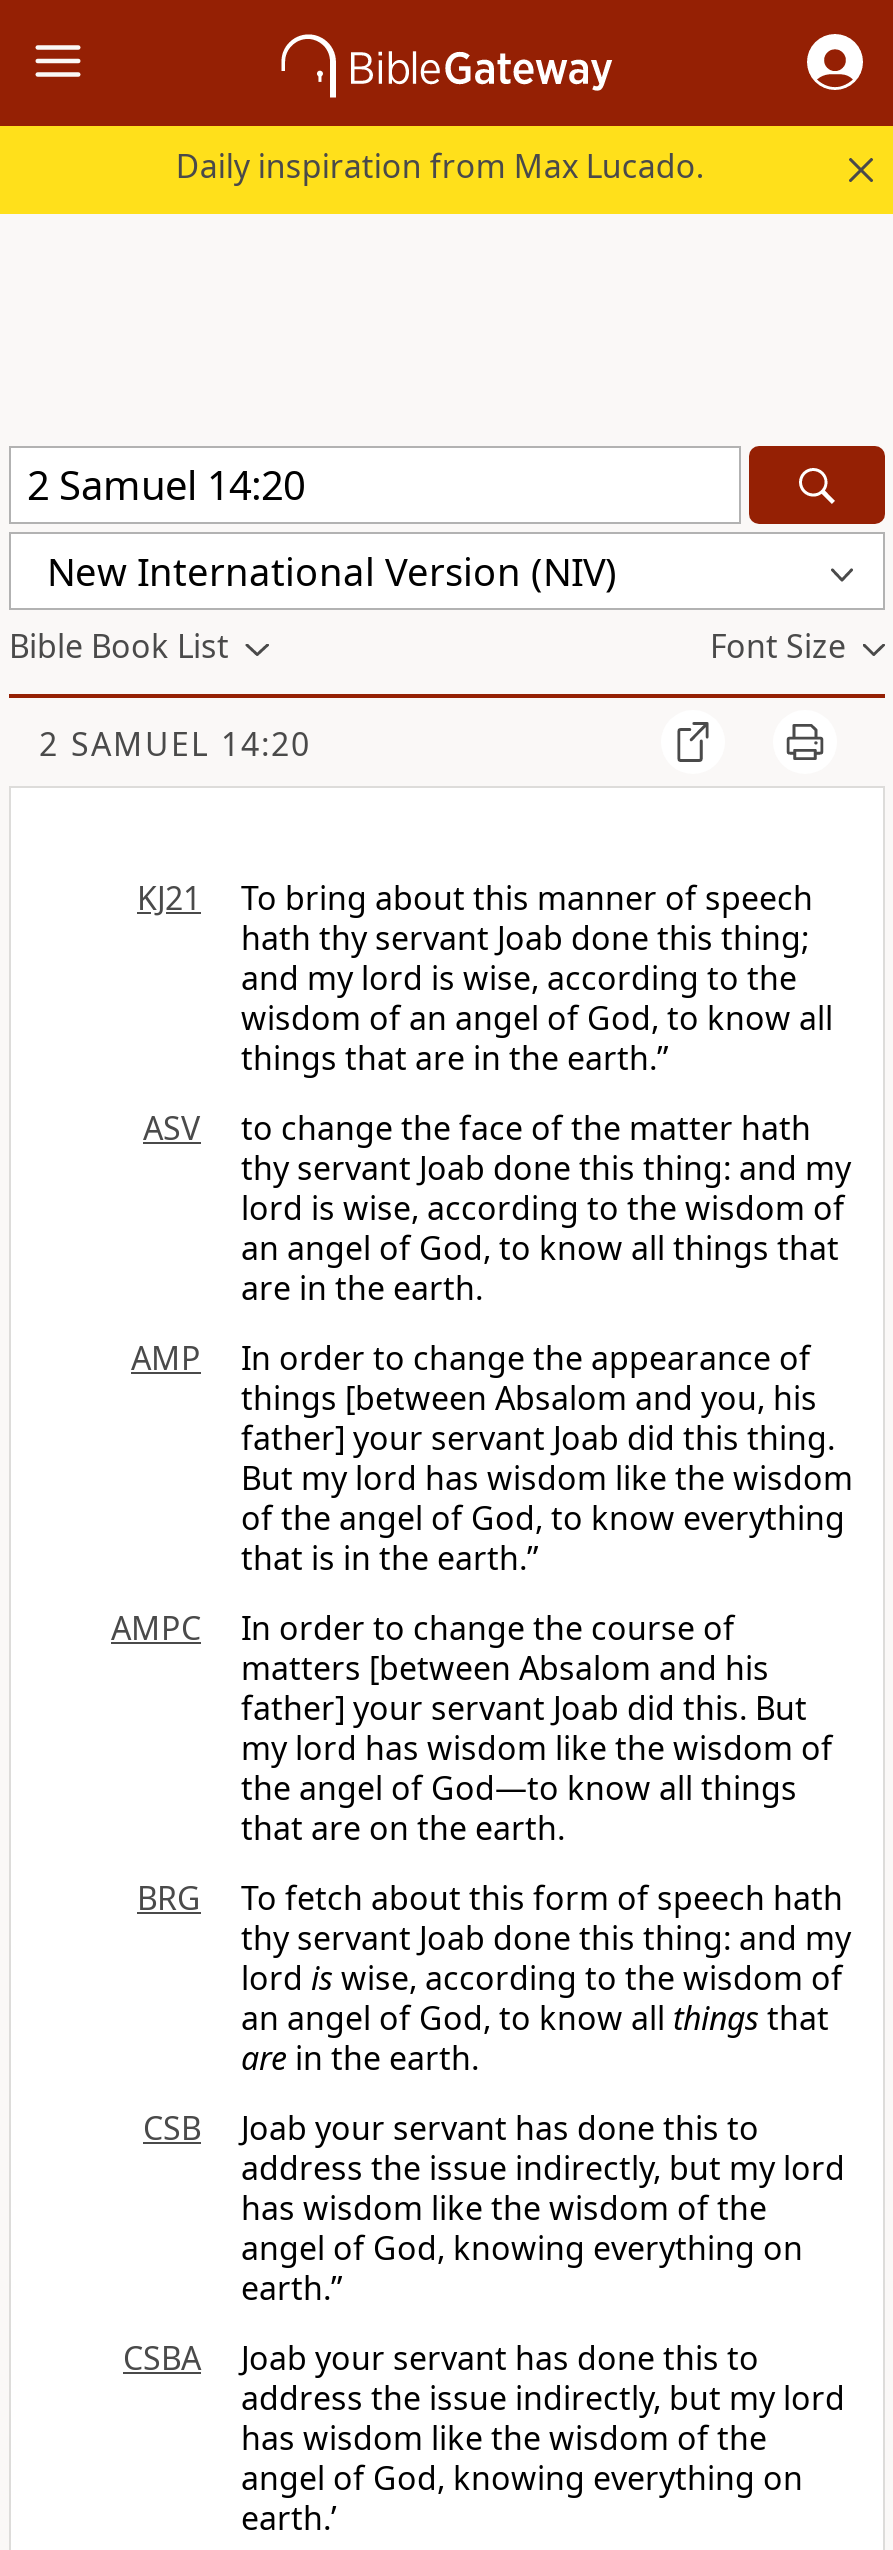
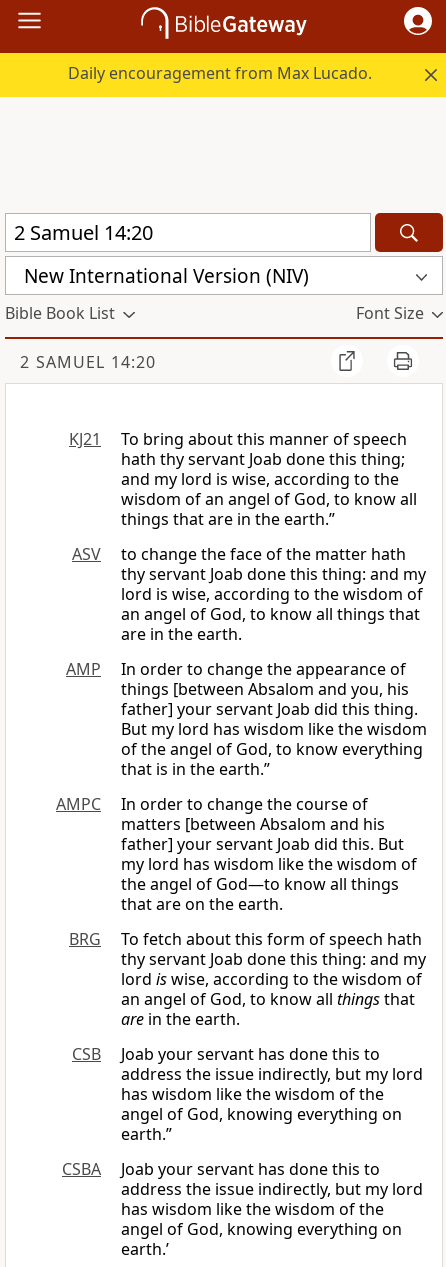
[176,144,704,188] Daily inspiration from Max Lucado. -> [68,62,372,84] Daily encouragement from Max Lucado.

